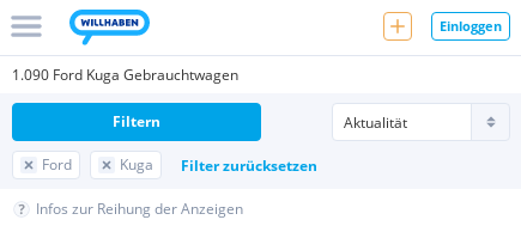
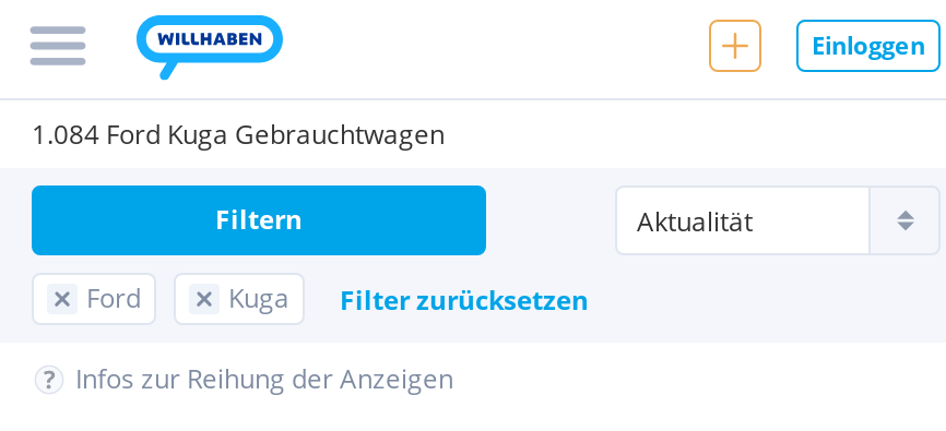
[12,65,238,85] 1.090 Ford Kuga Gebrauchtwagen -> [32,116,445,153] 1.084 Ford Kuga Gebrauchtwagen

